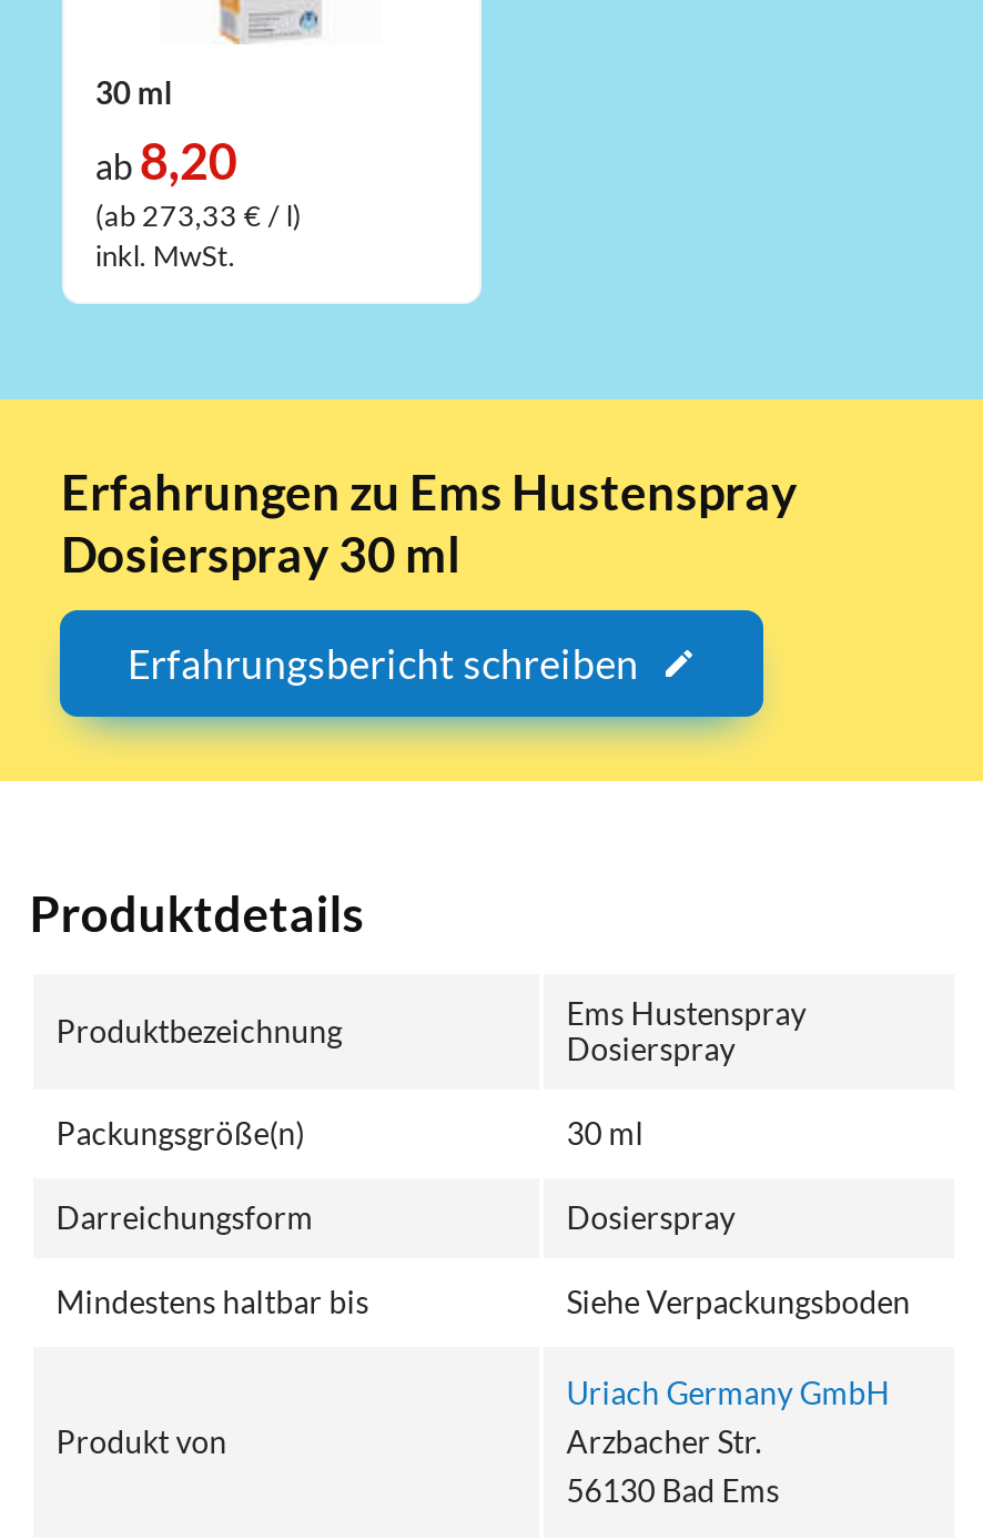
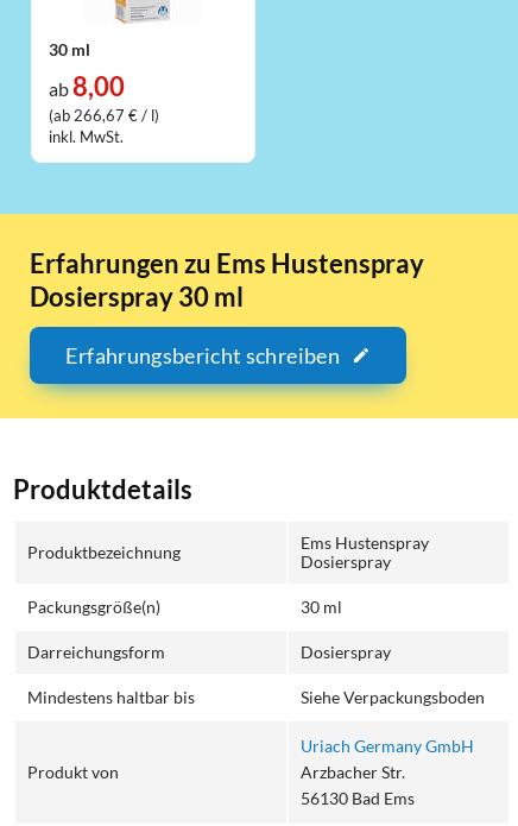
[95,132,237,192] ab8,20 -> [49,71,125,103] ab8,00
[95,197,302,232] (ab 273,33 € / l) -> [49,105,159,124] (ab 266,67 € / l)

